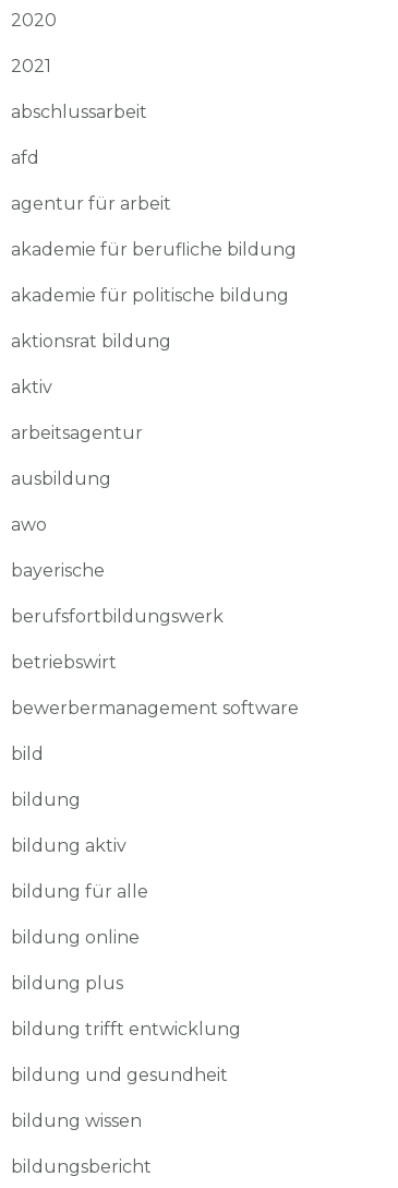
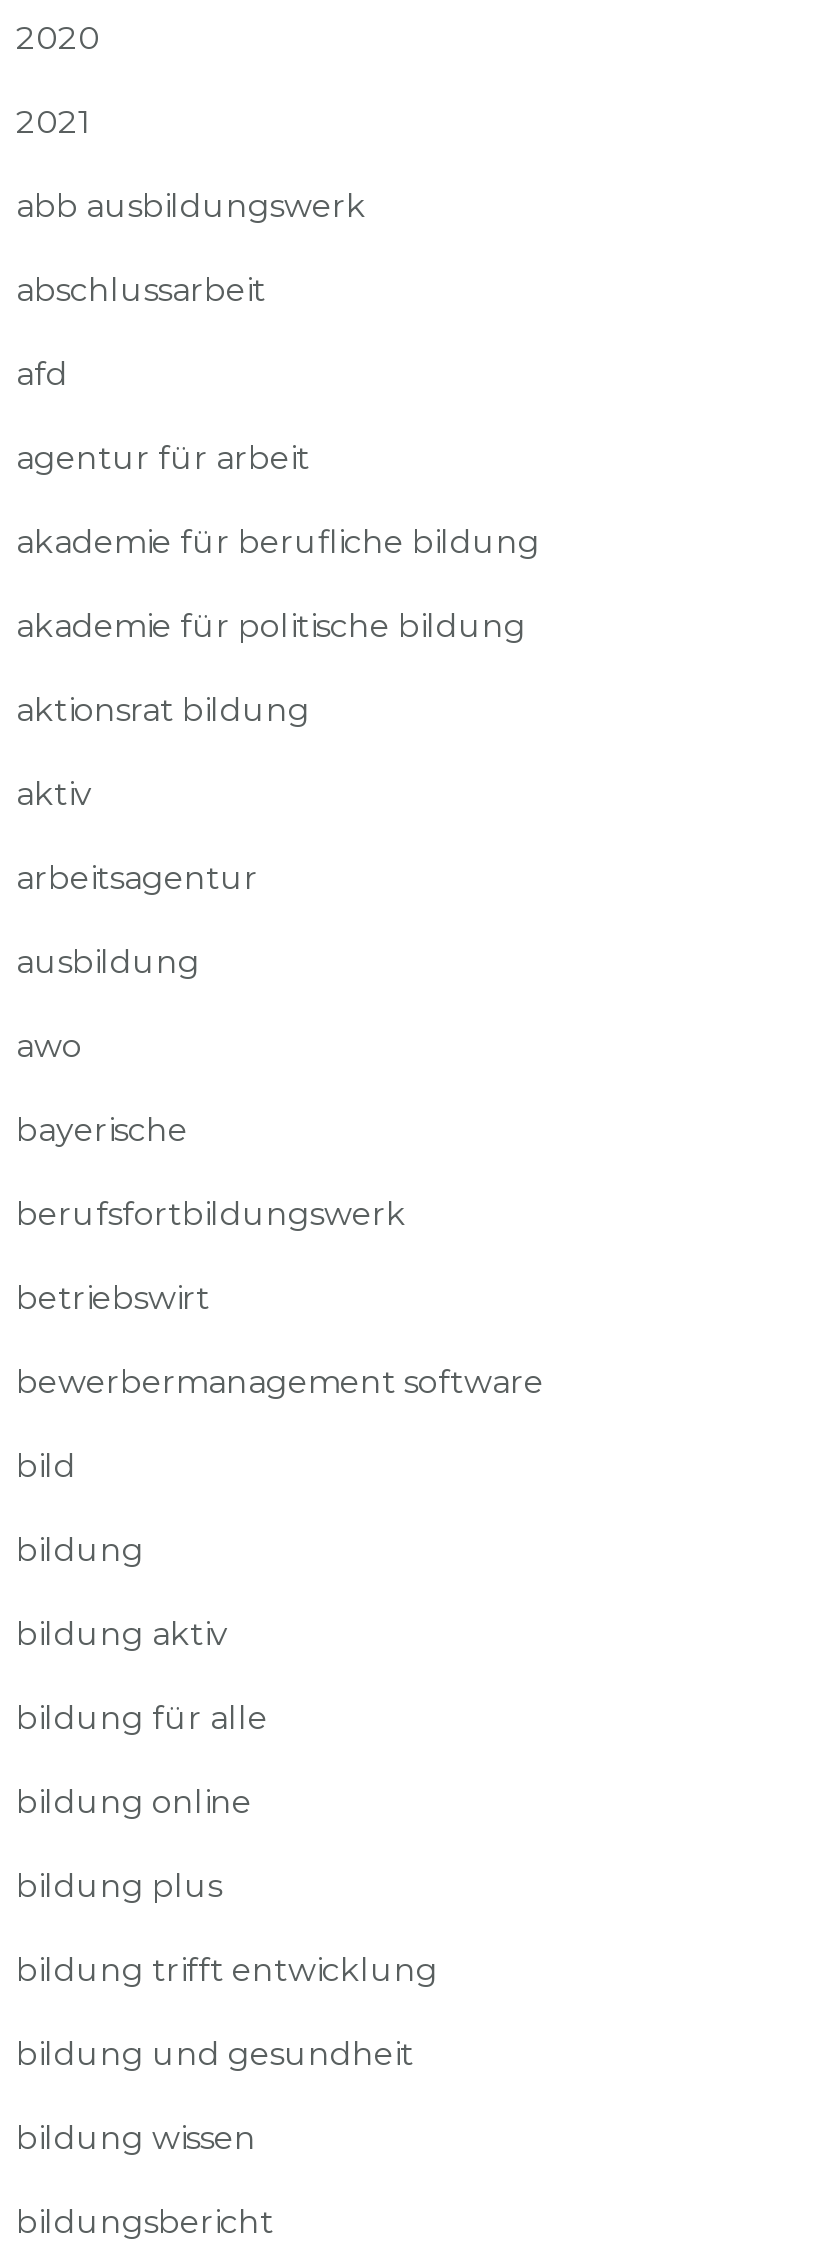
none -> [16,187,366,225] abb ausbildungswerk

